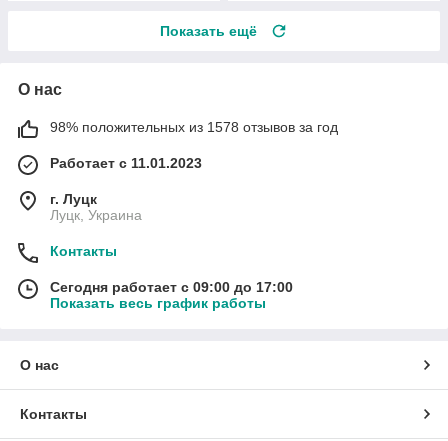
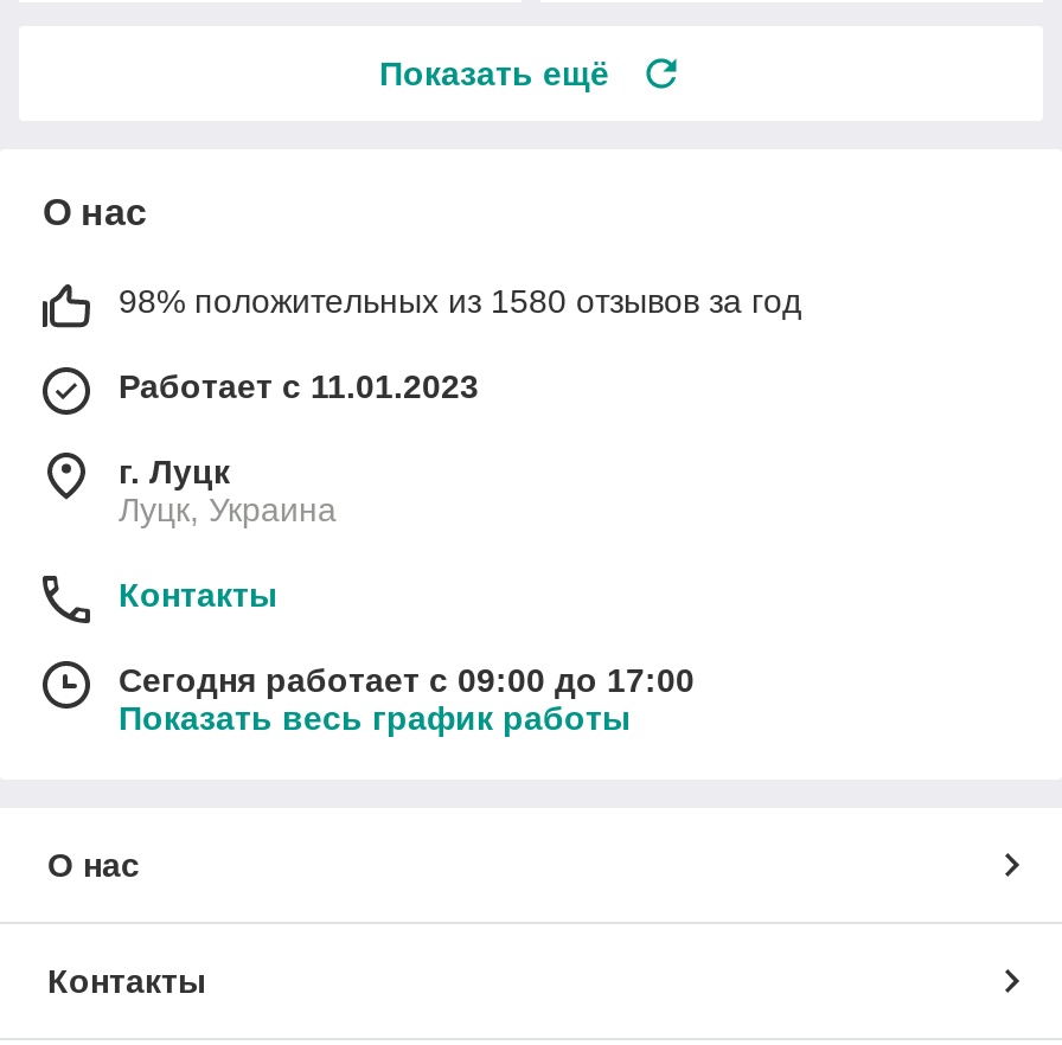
[50,119,338,135] 98% положительных из 1578 отзывов за год -> [119,283,801,321] 98% положительных из 1580 отзывов за год

